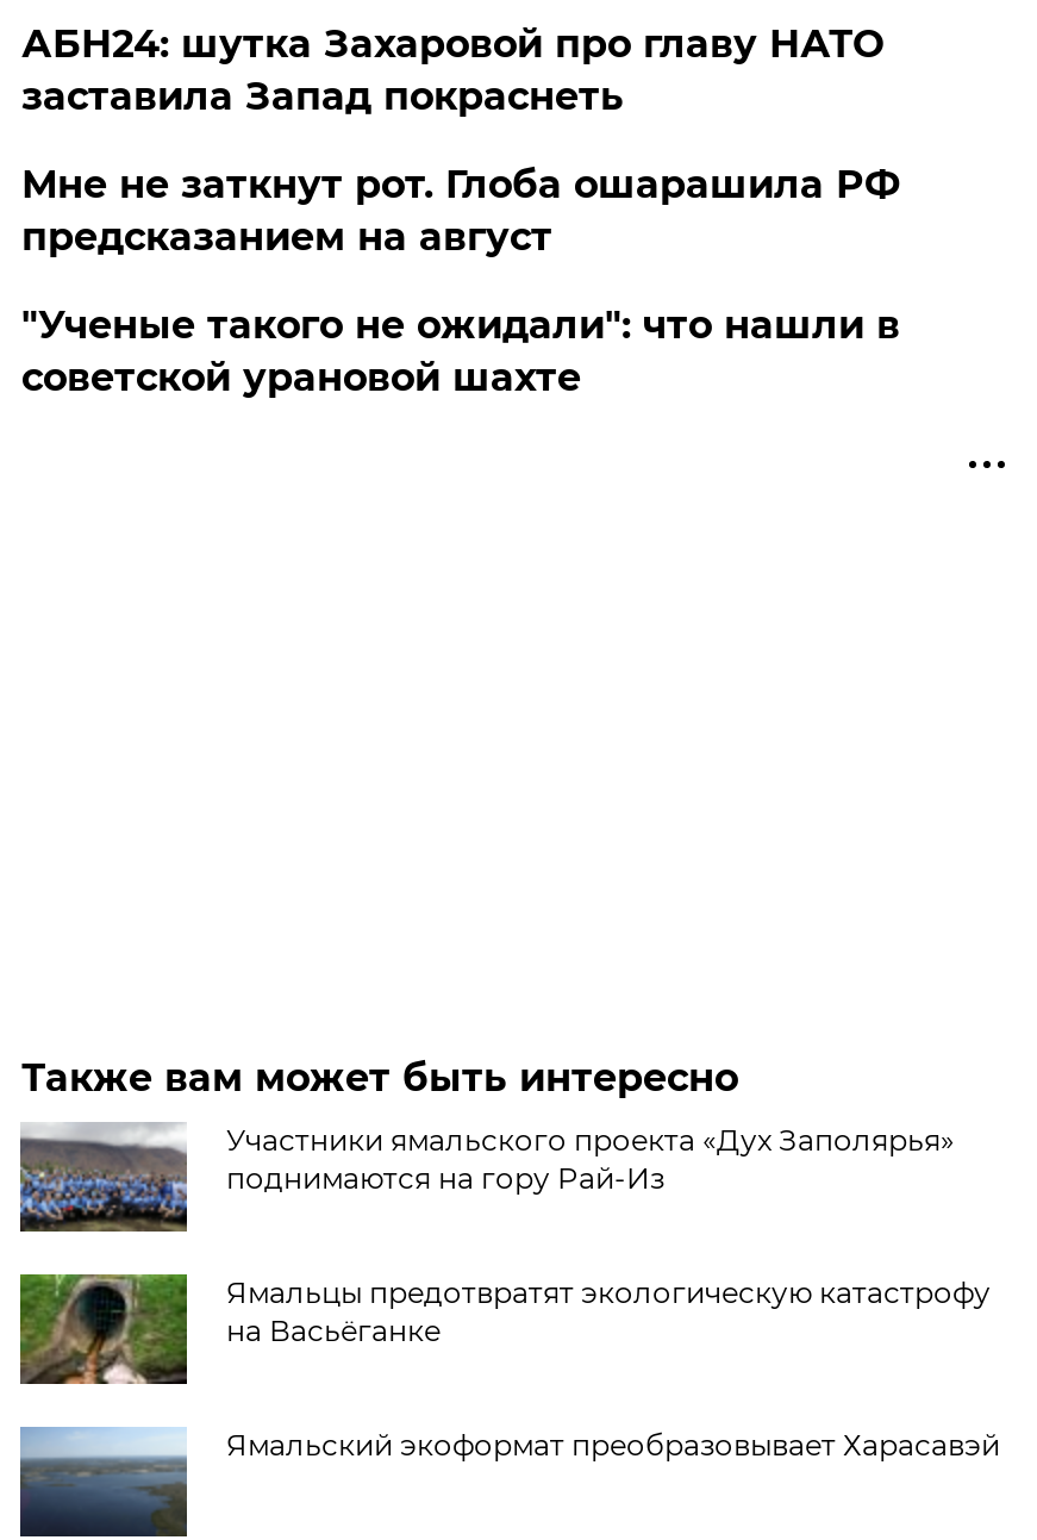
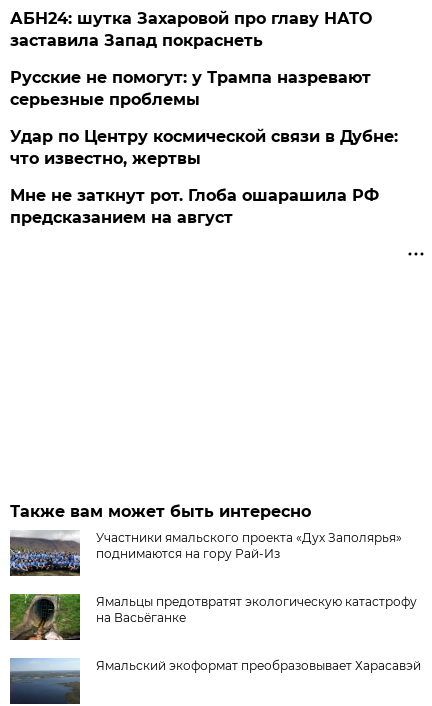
none -> [10,68,398,168] Русские не помогут: у Трампа назревают | серьезные проблемы | Удар по Центру космической связи в Дубне: | что известно, жертвы
moved [21,162,900,259] -> [10,186,379,227]: Мне не заткнут рот. Глоба ошарашила РФ | предсказанием на август
[21,302,900,400] "Ученые такого не ожидали": что нашли в | советской урановой шахте -> none

